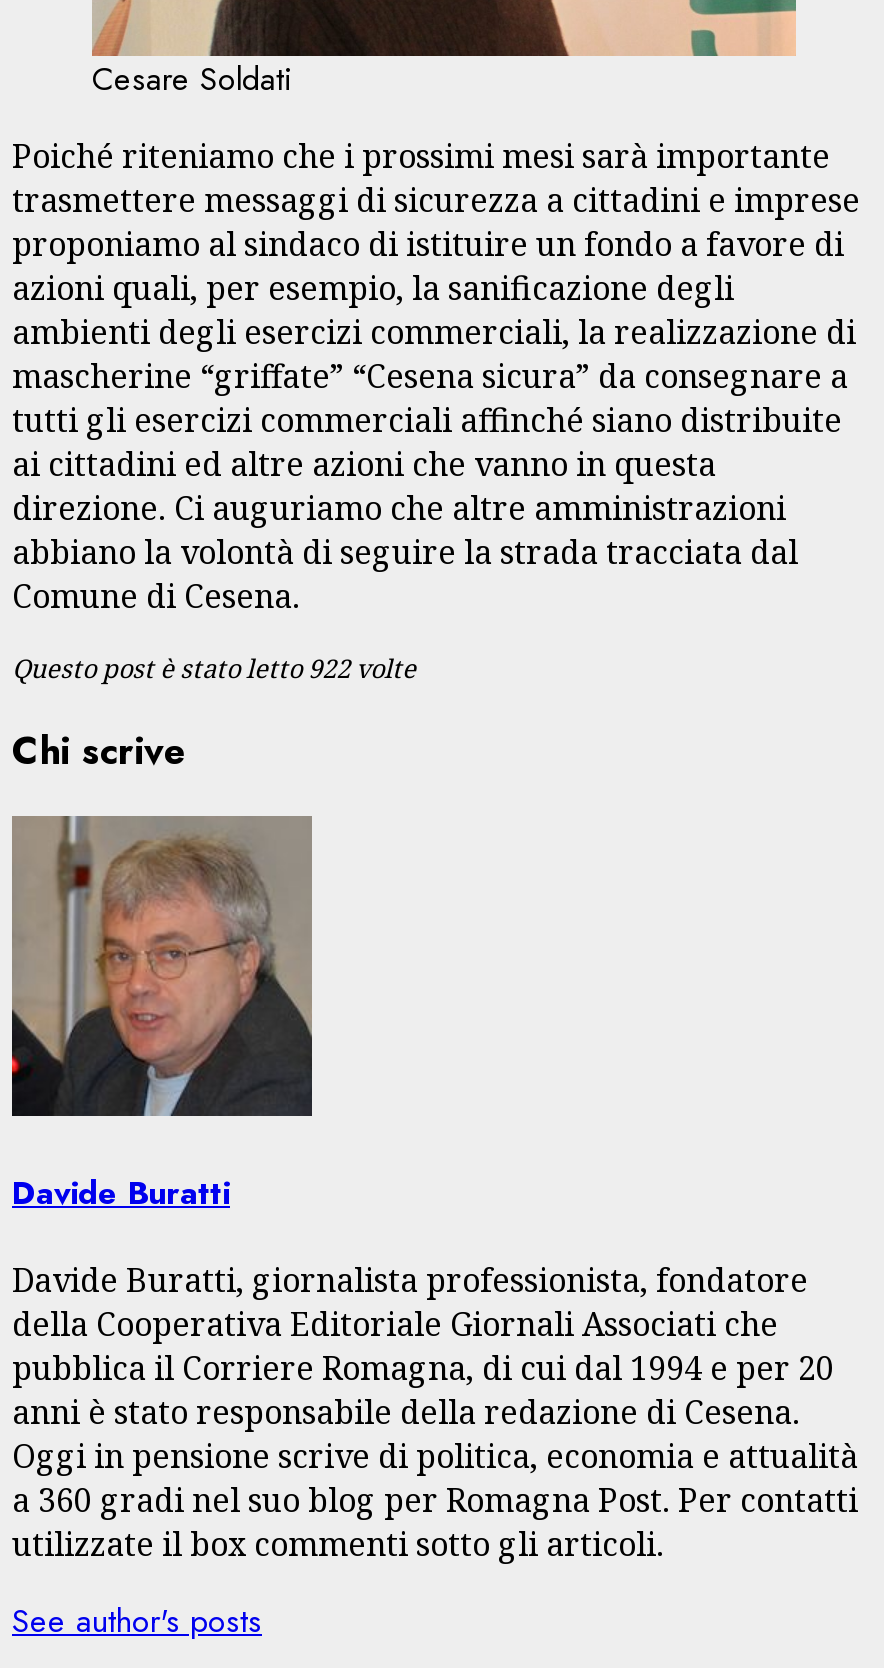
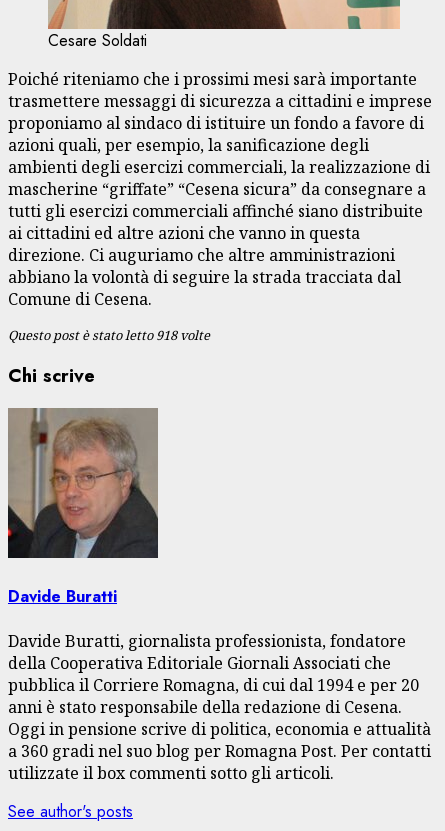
[12,651,416,687] Questo post è stato letto 922 volte -> [8,326,210,344] Questo post è stato letto 918 volte

